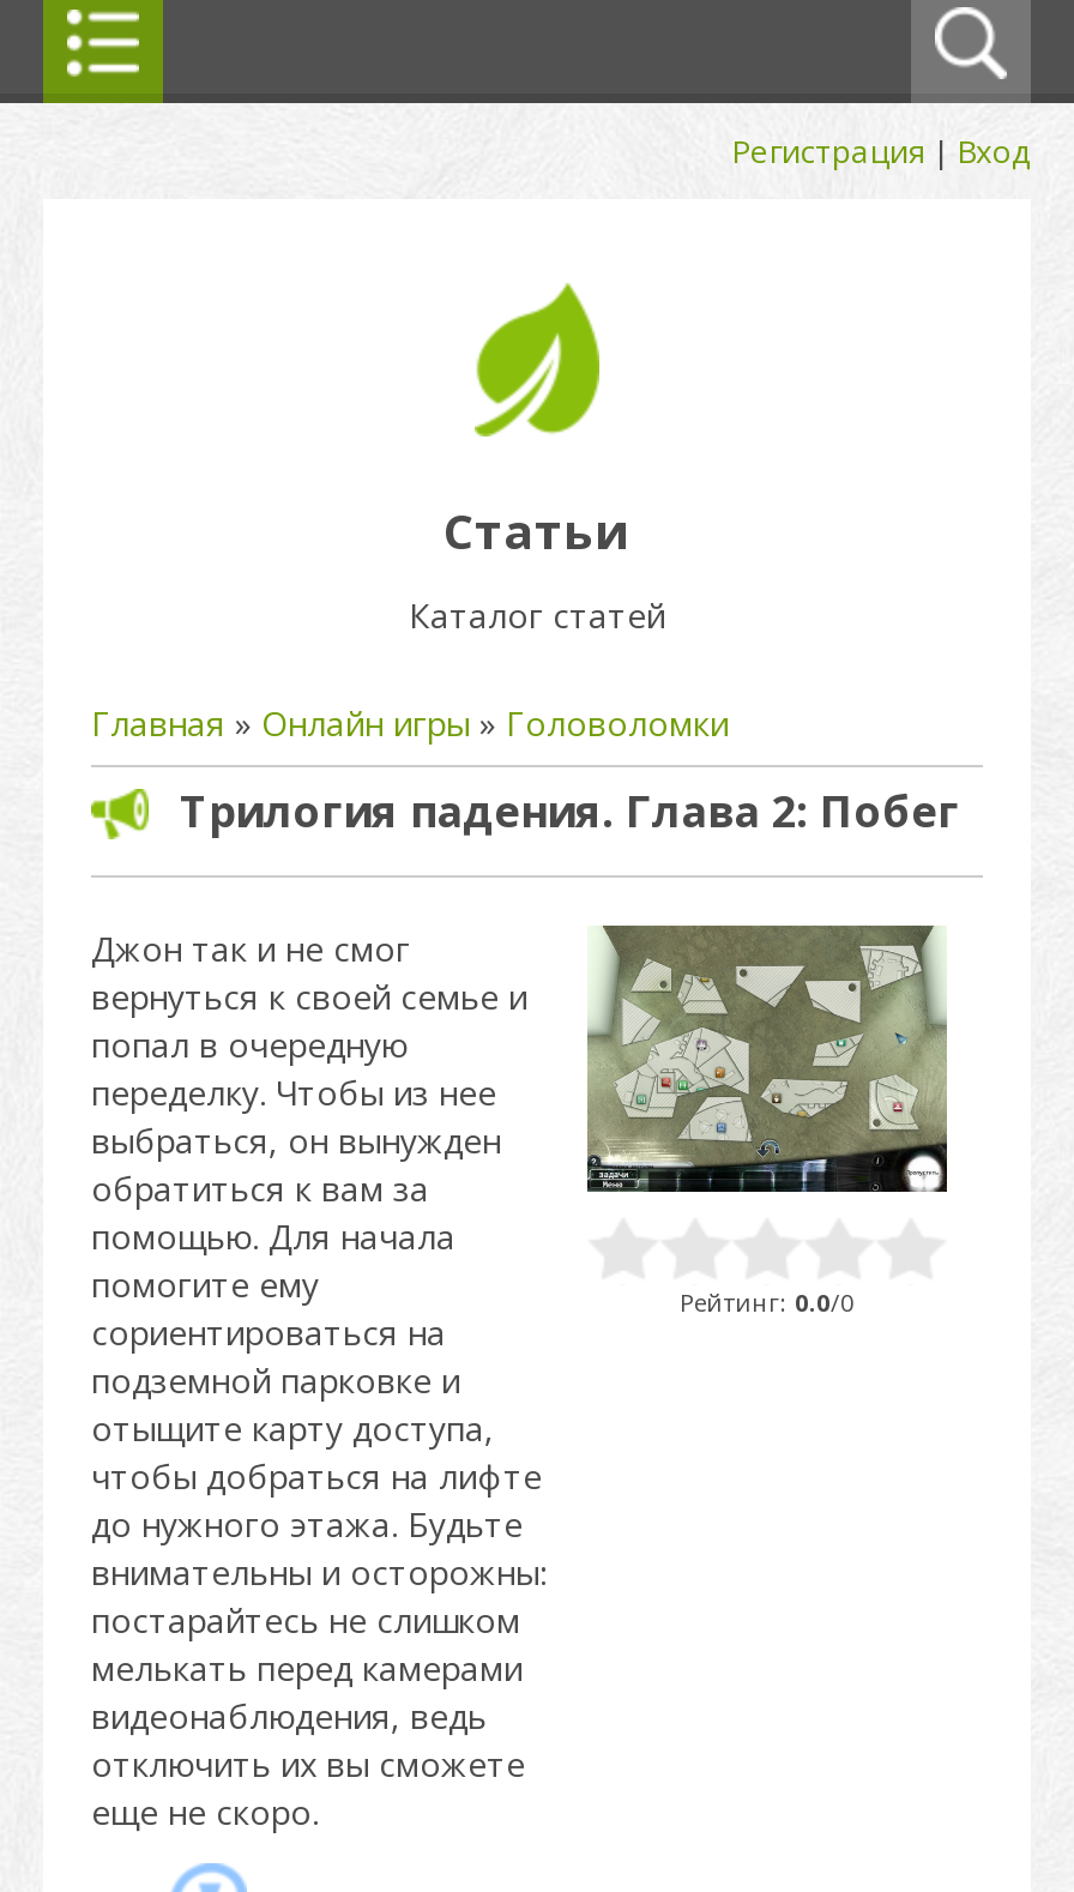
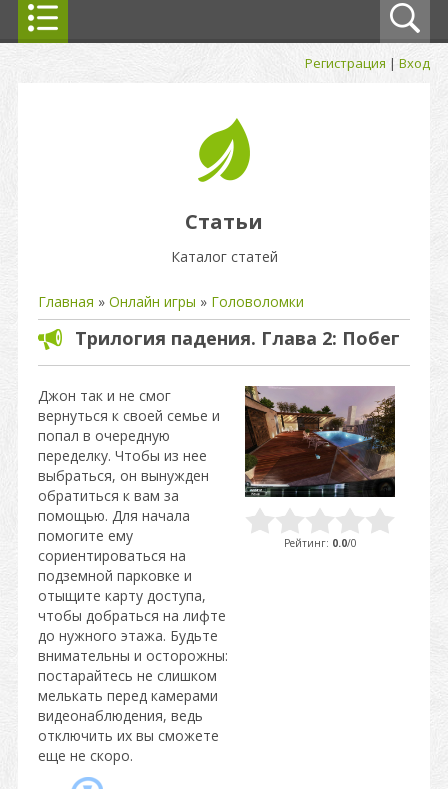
[585,926,947,1194] [image] -> [244,385,396,498] [image]

